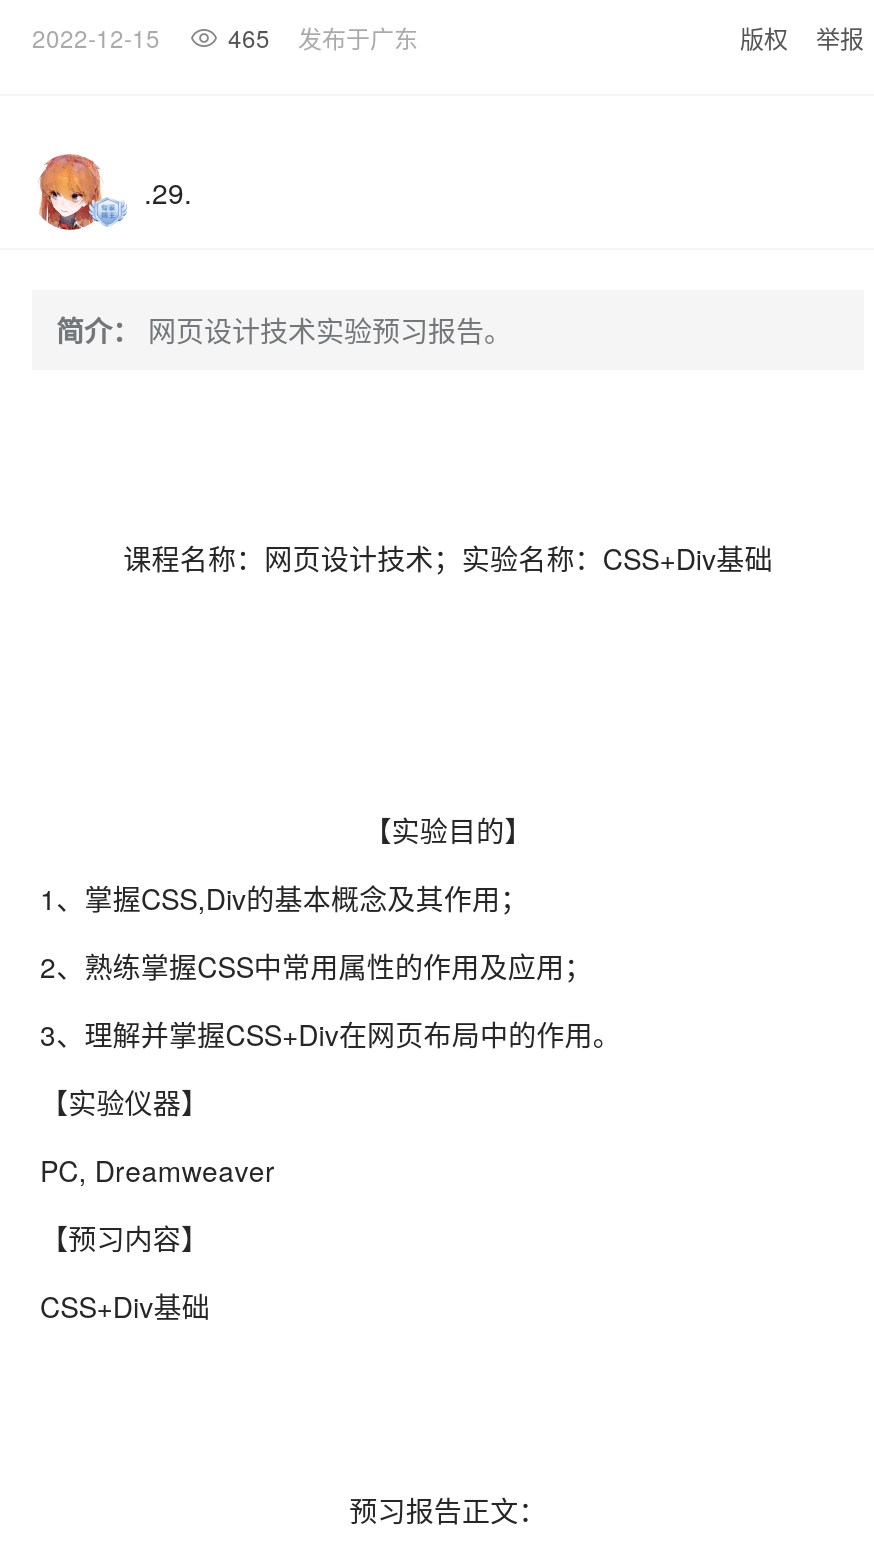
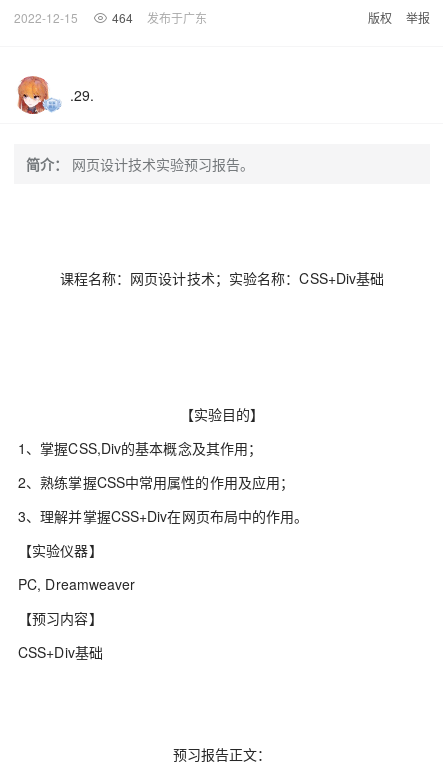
[32,20,418,54] 2022-12-15 465 发布于广东 -> [14,9,207,26] 2022-12-15 464 发布于广东

